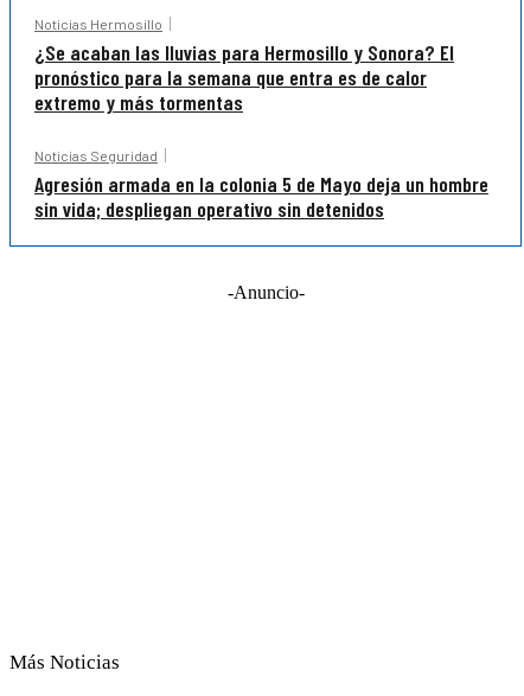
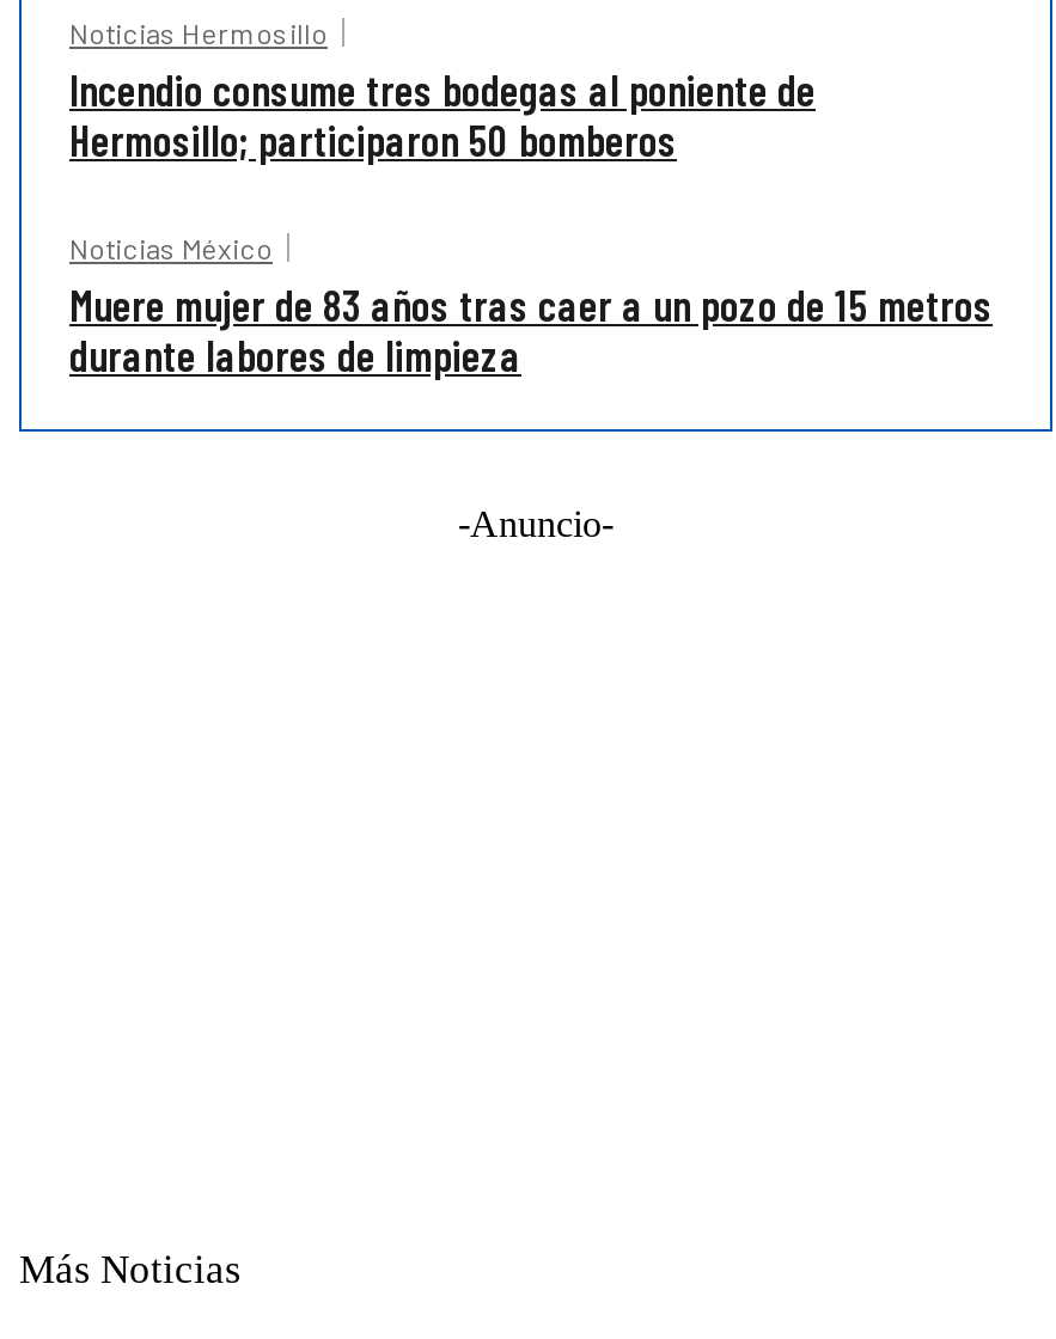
[34,39,454,115] ¿Se acaban las lluvias para Hermosillo y Sonora? El | pronóstico para la semana que entra es de calor | extremo y más tormentas -> [69,63,816,166] Incendio consume tres bodegas al poniente de | Hermosillo; participaron 50 bomberos
[34,147,488,221] Noticias Seguridad | Agresión armada en la colonia 5 de Mayo deja un hombre | sin vida; despliegan operativo sin detenidos -> [69,230,993,381] Noticias México | Muere mujer de 83 años tras caer a un pozo de 15 metros | durante labores de limpieza

